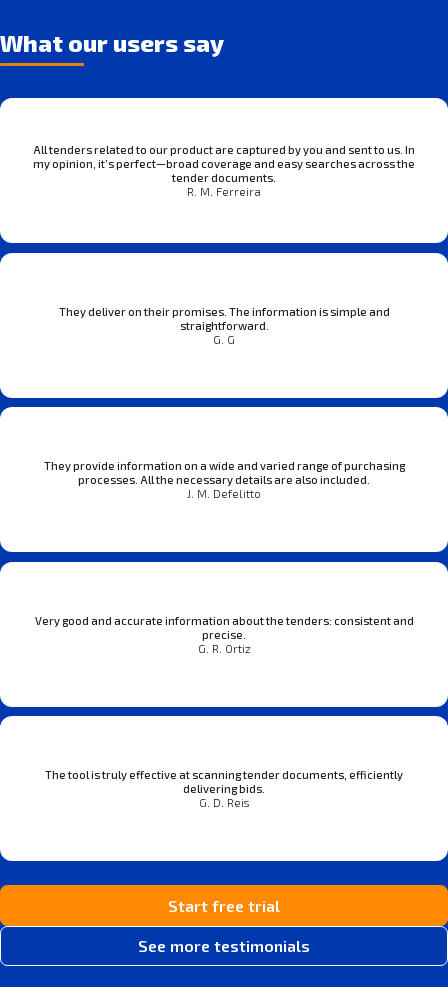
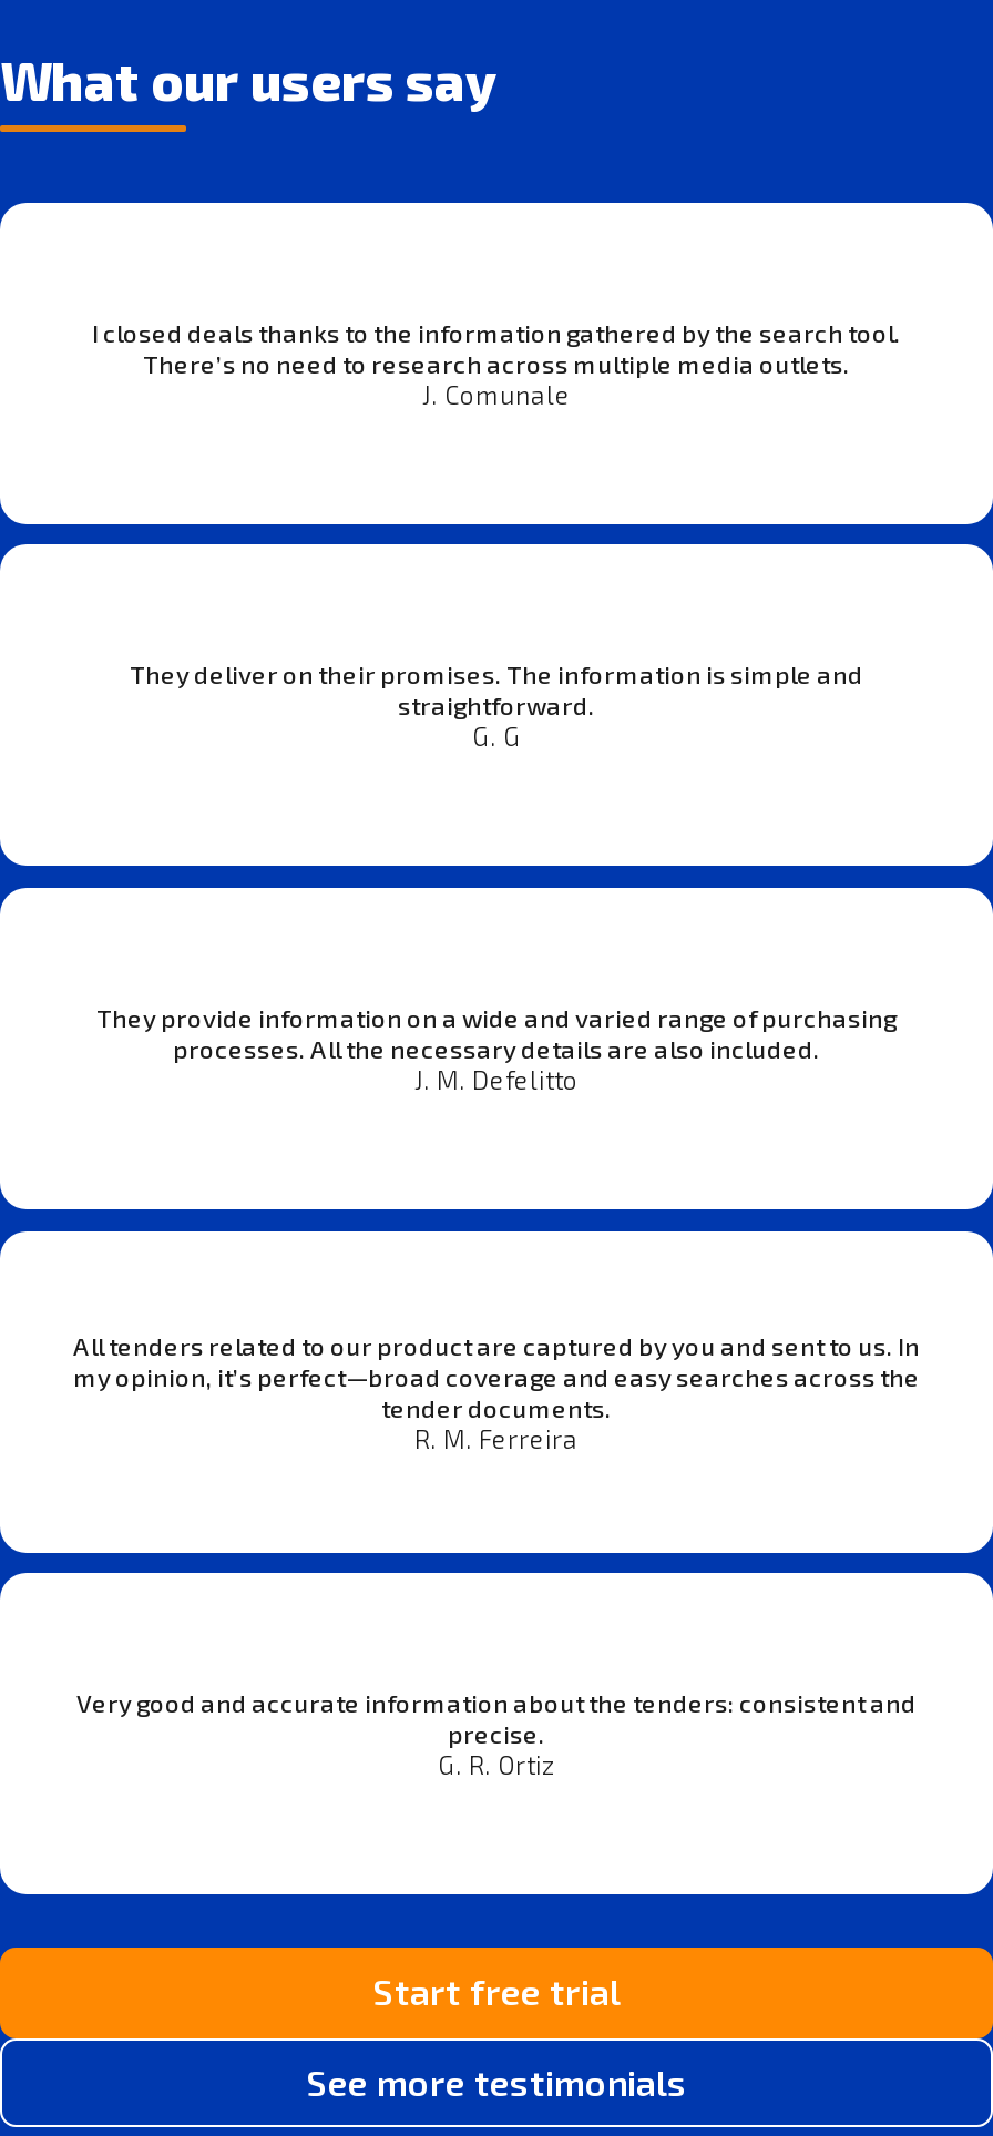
none -> [92,318,901,409] I closed deals thanks to the information gathered by the search tool. | There’s no need to research across multiple media outlets. | J. Comunale
moved [33,143,415,198] -> [73,1331,920,1453]: All tenders related to our product are captured by you and sent to us. In | my opinion, it’s perfect—broad coverage and easy searches across the | tender documents. | R. M. Ferreira
moved [34,614,413,655] -> [76,1689,917,1780]: Very good and accurate information about the tenders: consistent and | precise. | G. R. Ortiz
[45,768,403,809] The tool is truly effective at scanning tender documents, efficiently | delivering bids. | G. D. Reis -> none

